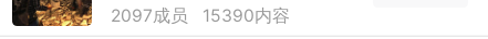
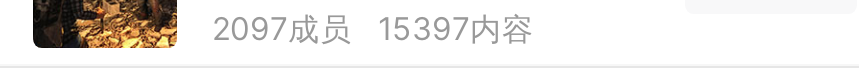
[111,5,290,25] 2097成员 15390内容 -> [212,9,534,47] 2097成员 15397内容

